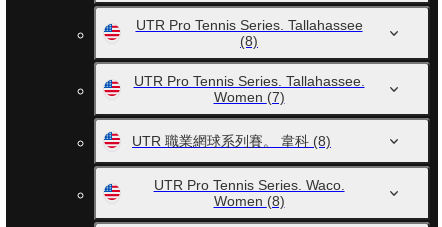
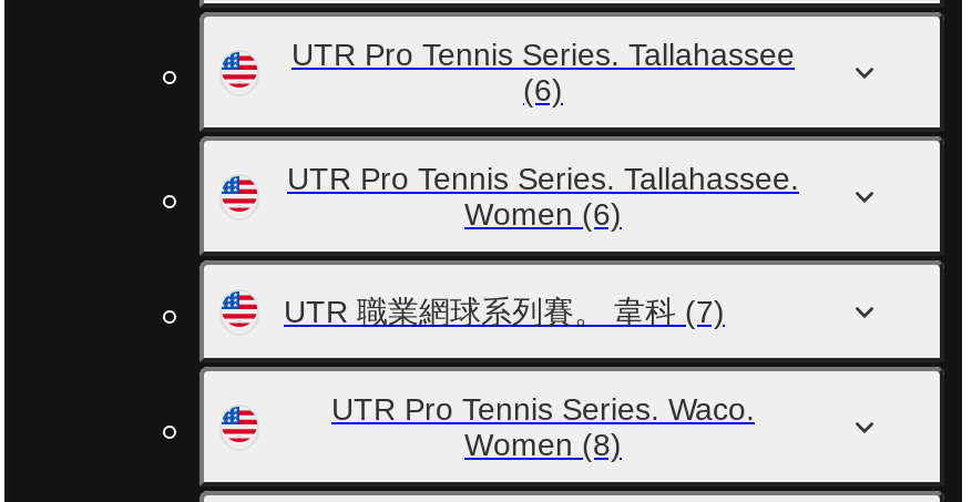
[240,33,258,49] (8) -> [523,72,563,107] (6)
[213,89,284,105] Women (7) -> [464,196,622,232] Women (6)
[132,133,331,149] UTR 職業網球系列賽。 韋科(8) -> [284,294,725,329] UTR 職業網球系列賽。 韋科(7)

